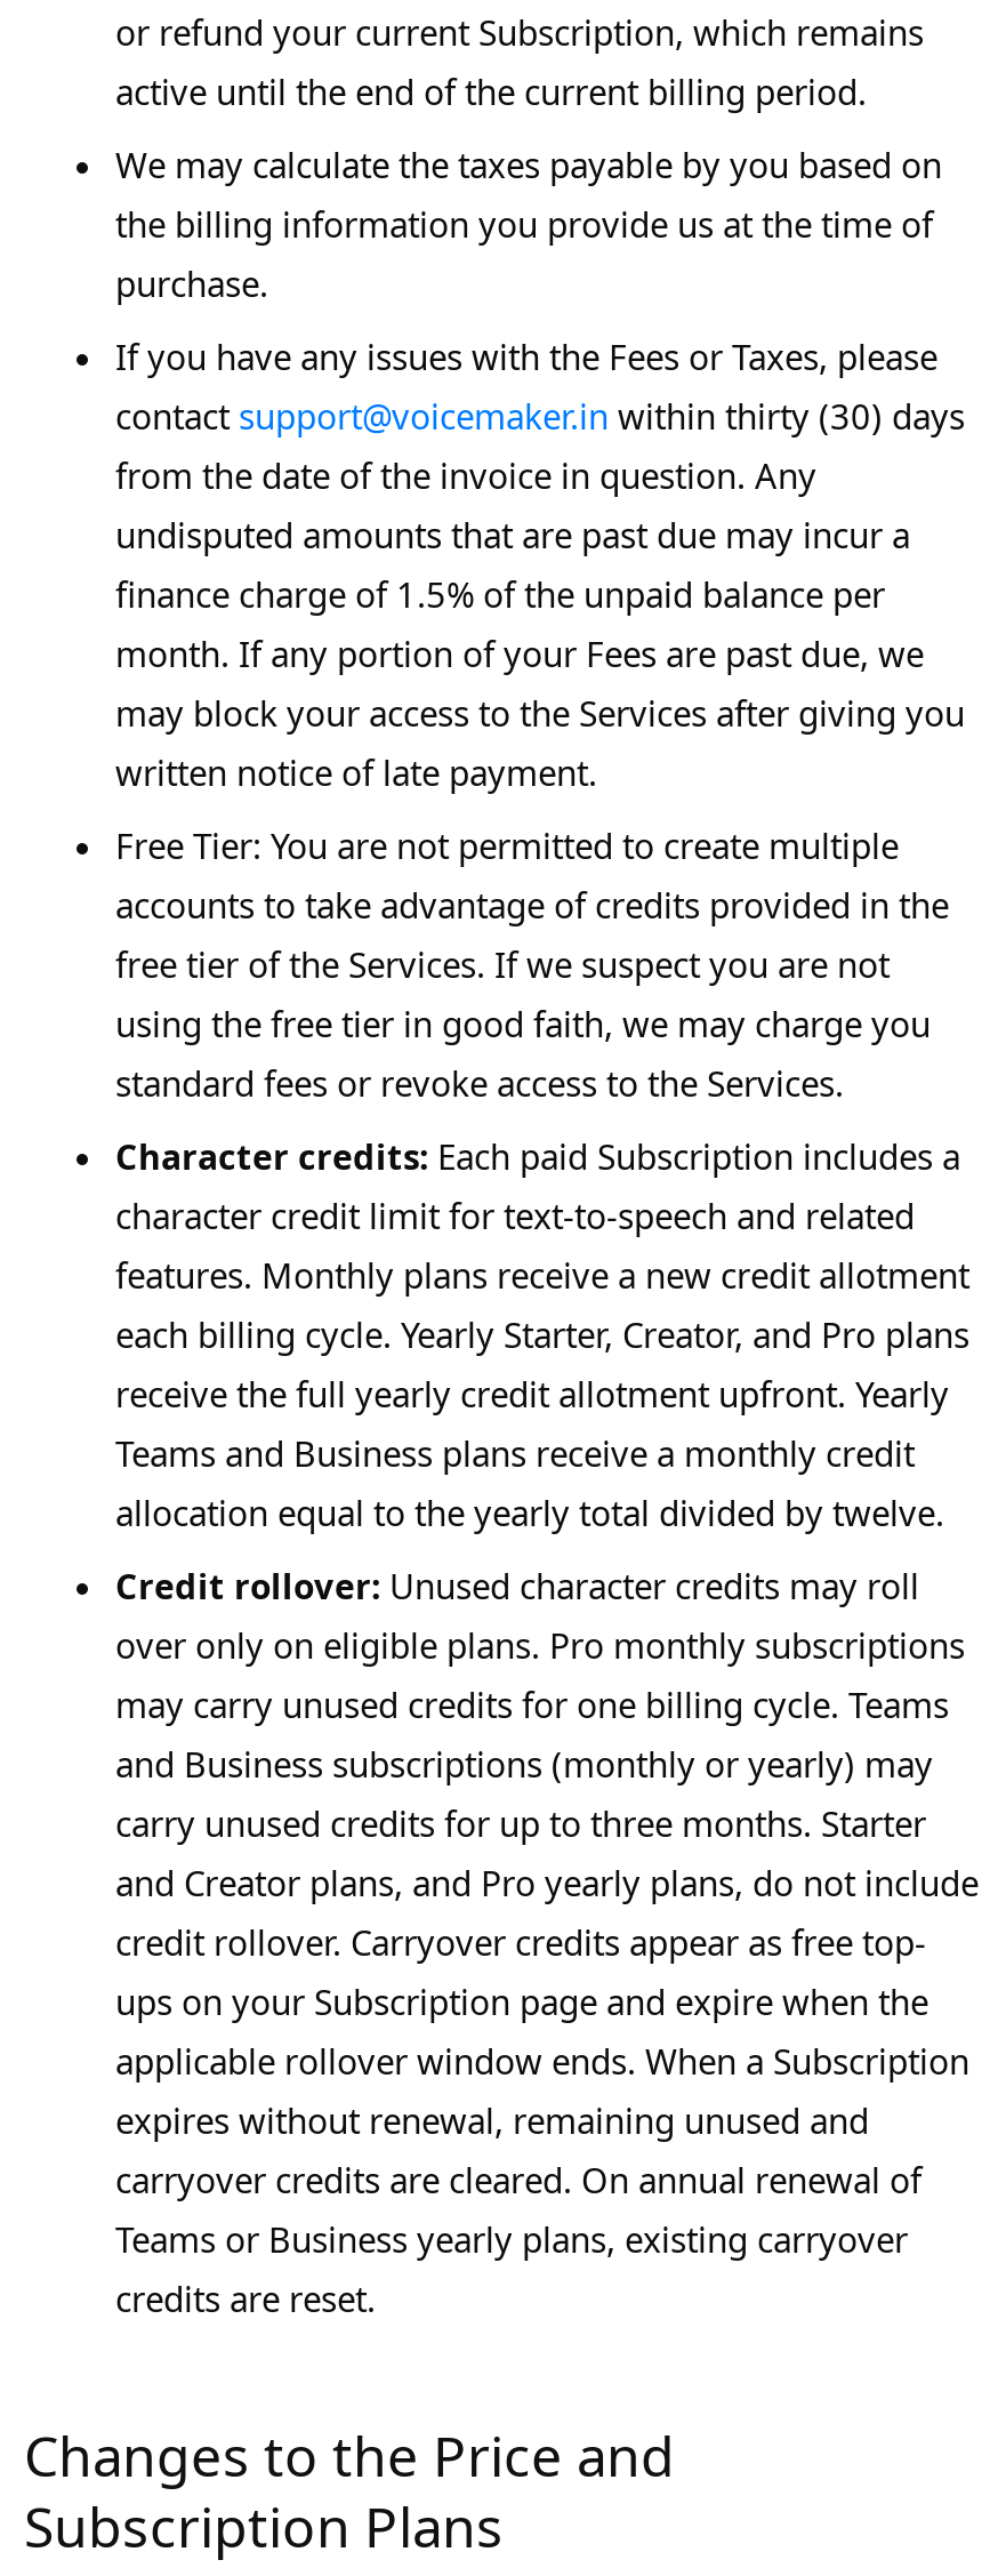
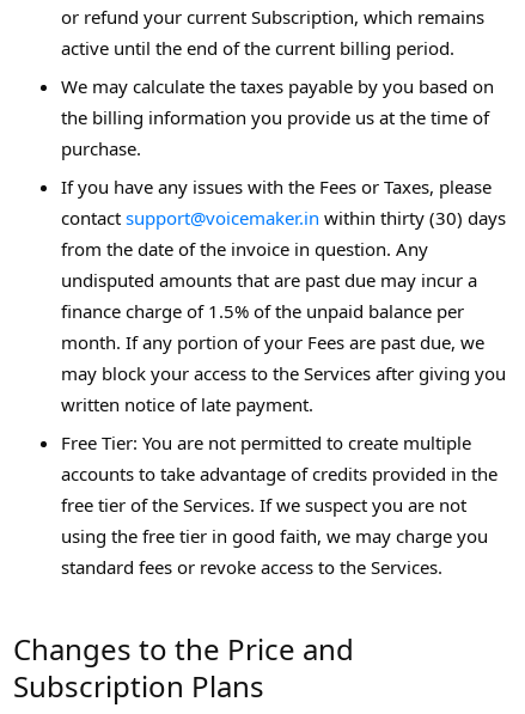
[115,1133,979,2321] Character credits: Each paid Subscription includes a | character credit limit for text-to-speech and related | features. Monthly plans receive a new credit allotment | each billing cycle. Yearly Starter, Creator, and Pro plans | receive the full yearly credit allotment upfront. Yearly | Teams and Business plans receive a monthly credit | allocation equal to the yearly total divided by twelve. | Credit rollover: Unused character credits may roll | over only on eligible plans. Pro monthly subscriptions | may carry unused credits for one billing cycle. Teams | and Business subscriptions (monthly or yearly) may | carry unused credits for up to three months. Starter | and Creator plans, and Pro yearly plans, do not include | credit rollover. Carryover credits appear as free top- | ups on your Subscription page and expire when the | applicable rollover window ends. When a Subscription | expires without renewal, remaining unused and | carryover credits are cleared. On annual renewal of | Teams or Business yearly plans, existing carryover | credits are reset. -> none

